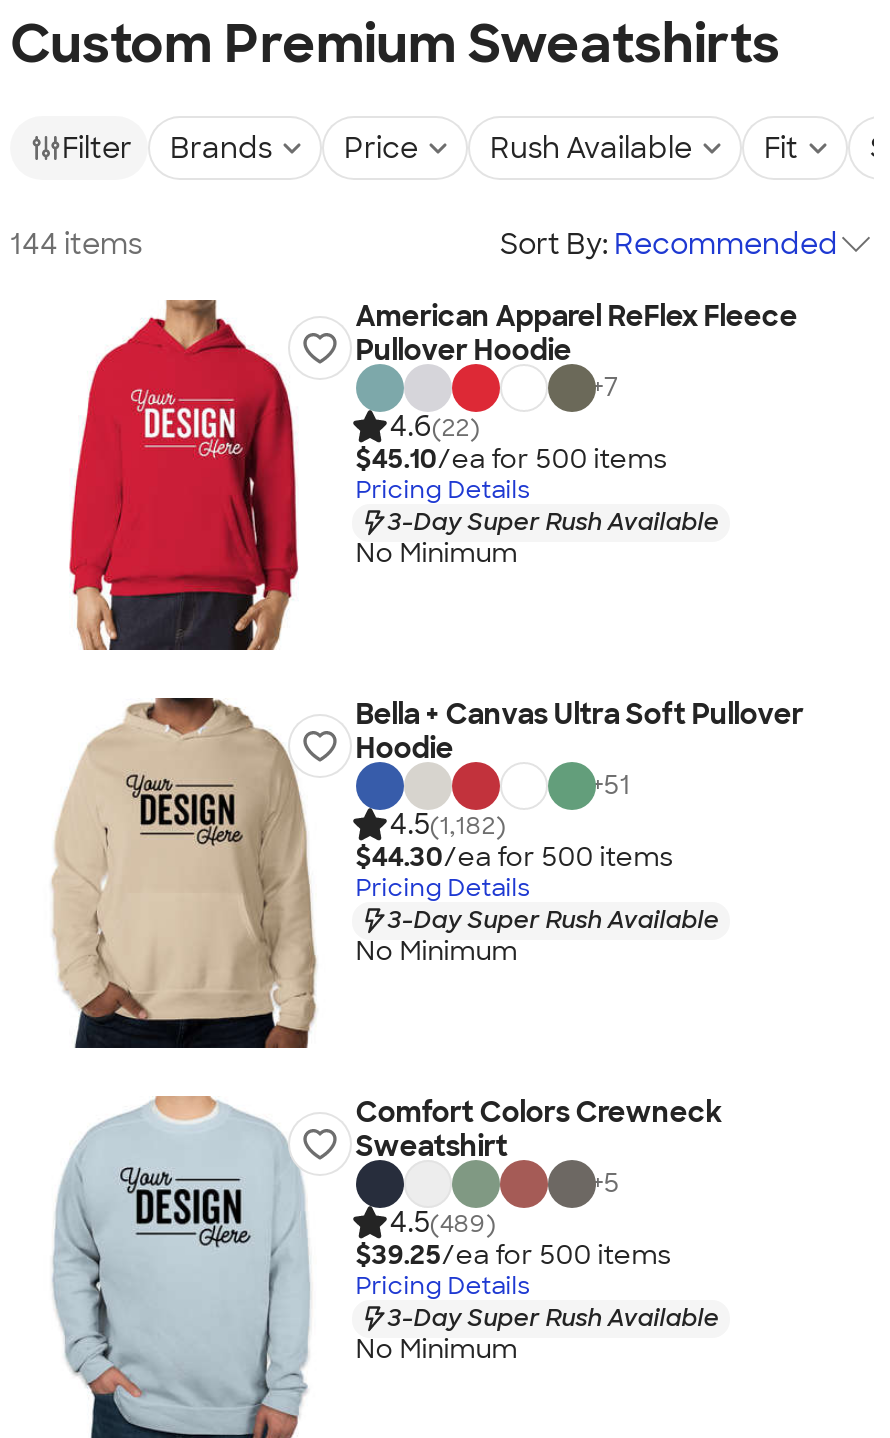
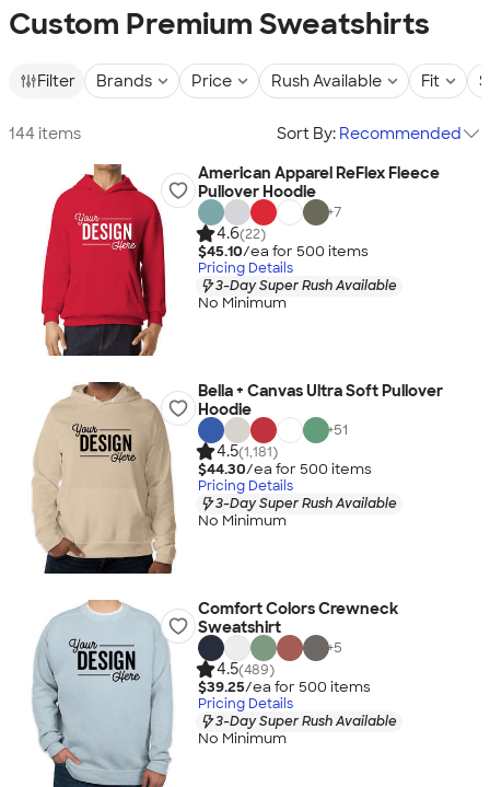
[390,807,506,843] 4.5(1,182) -> [216,442,278,461] 4.5(1,181)

